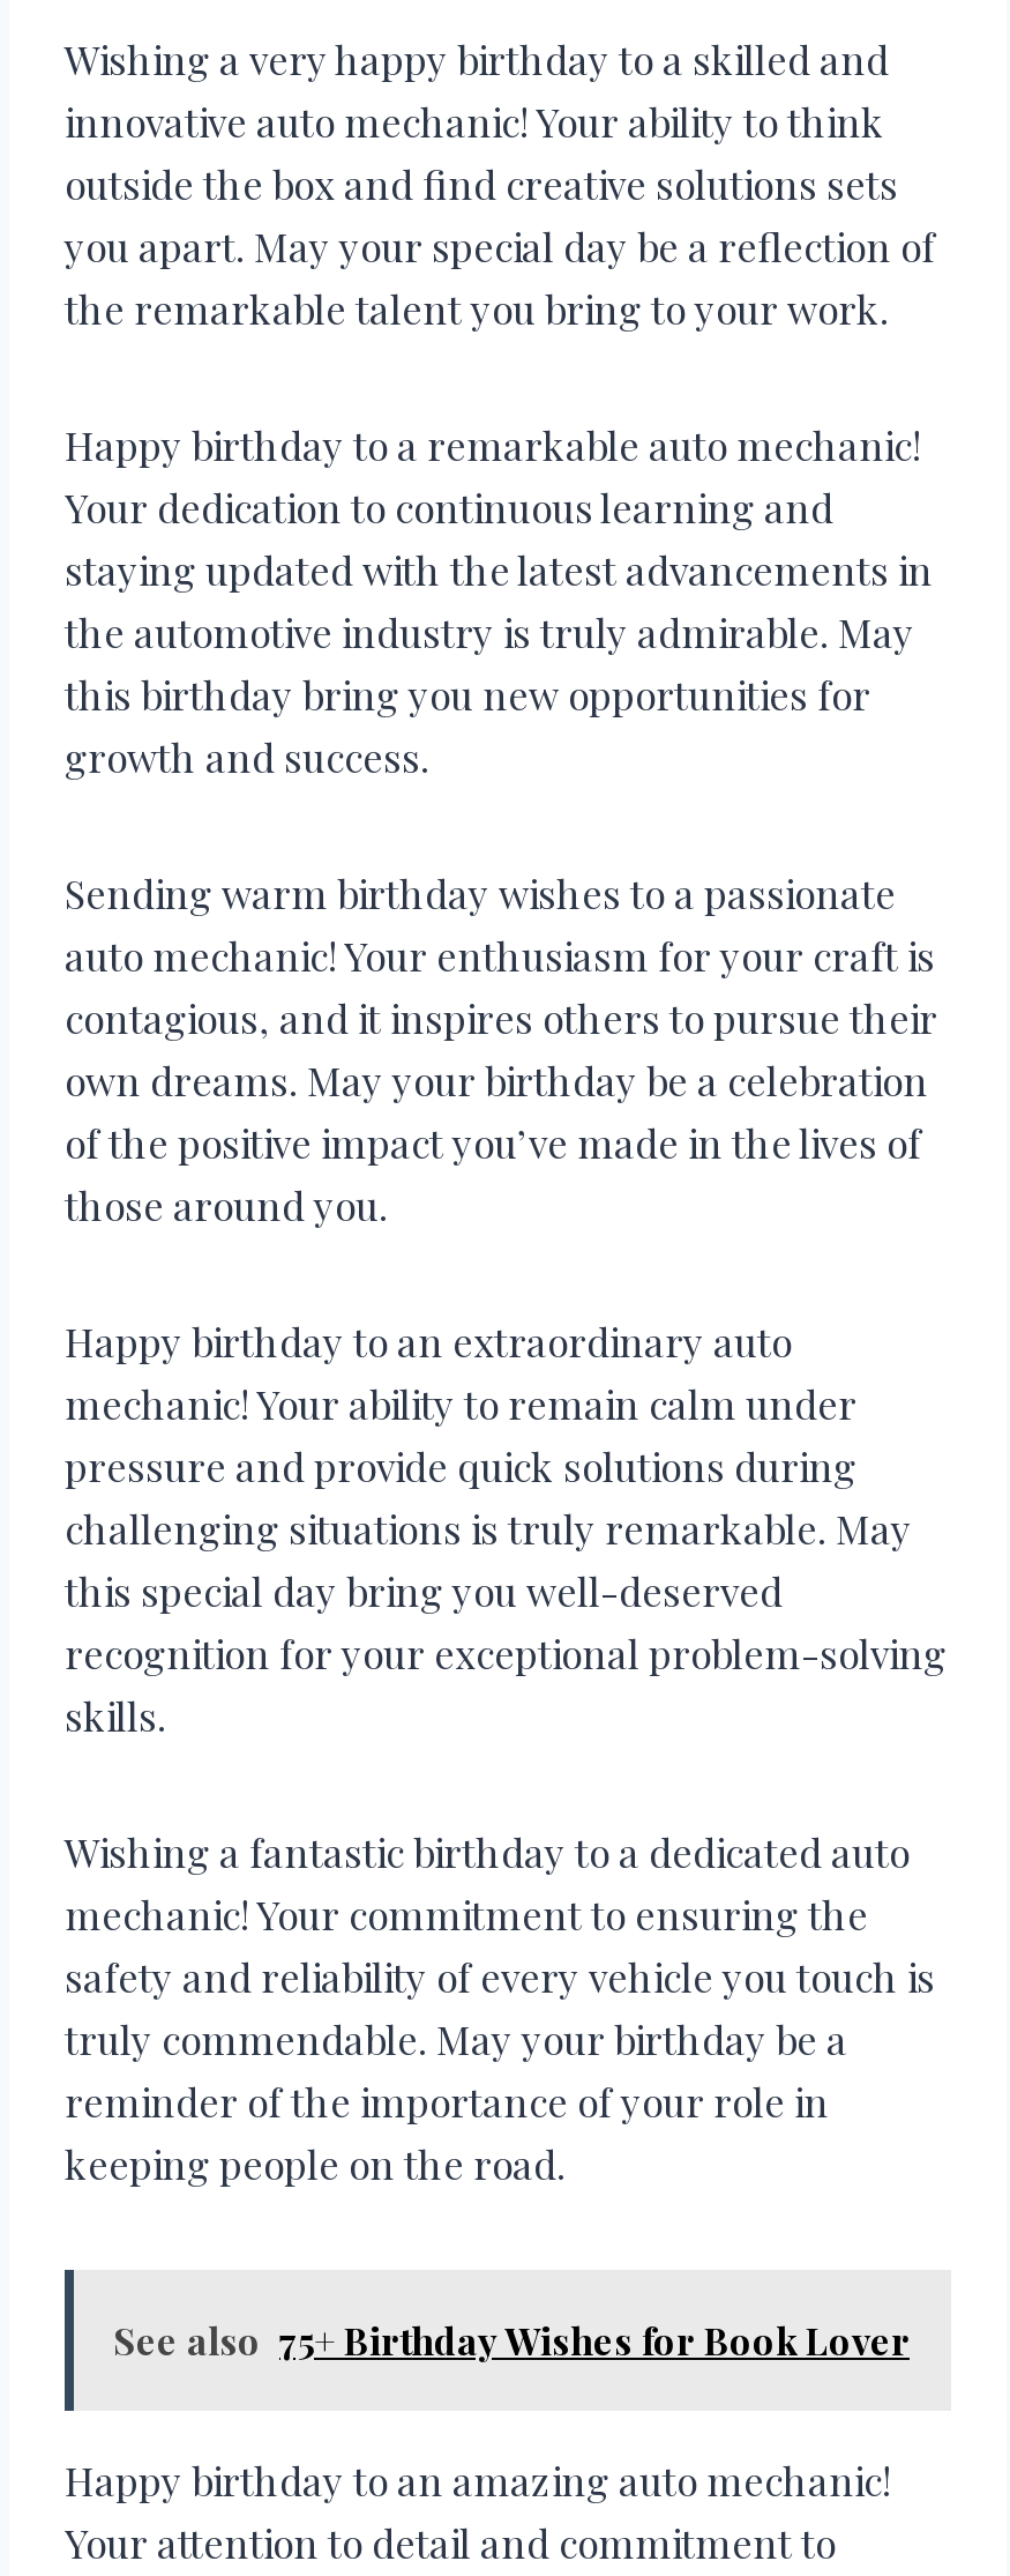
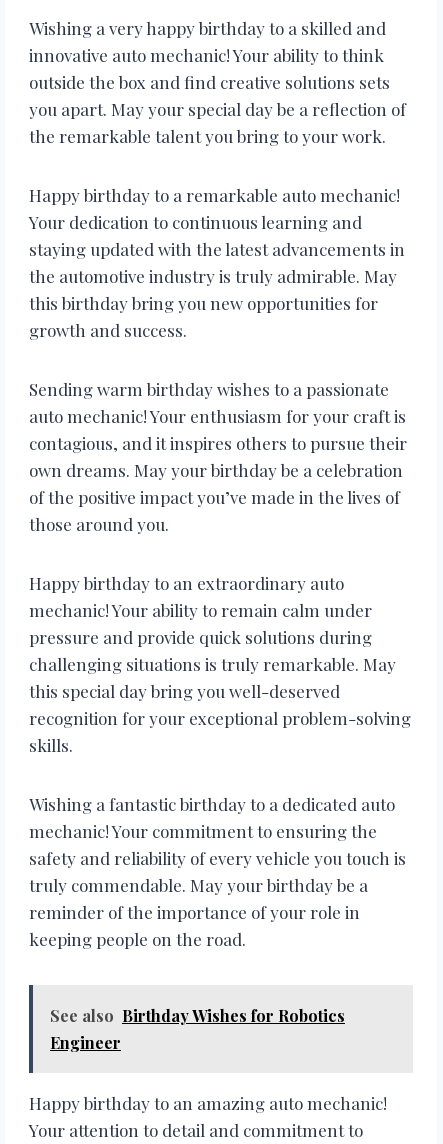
[113,2317,910,2366] See also 75+ Birthday Wishes for Book Lover -> [50,1005,345,1053] See also Birthday Wishes for Robotics | Engineer

